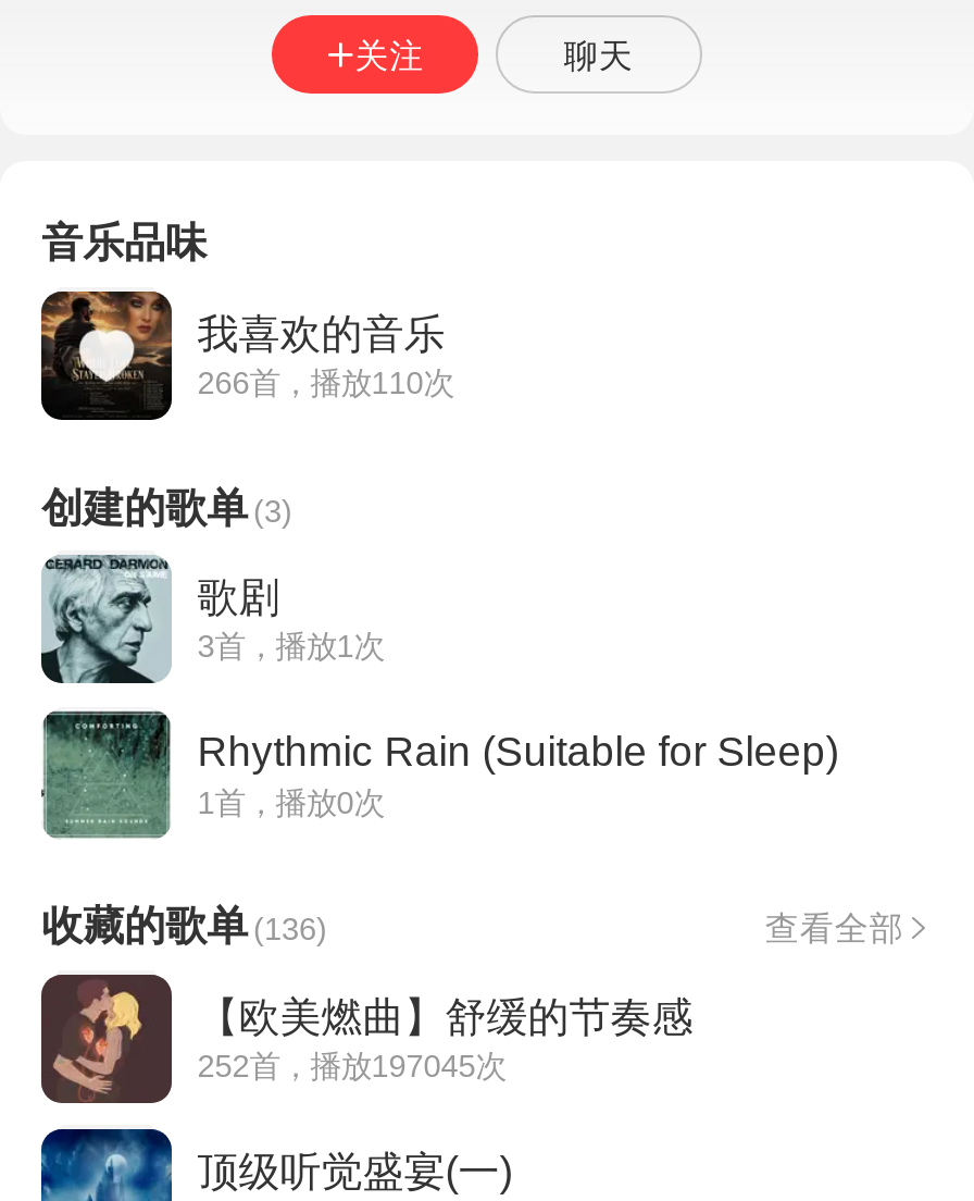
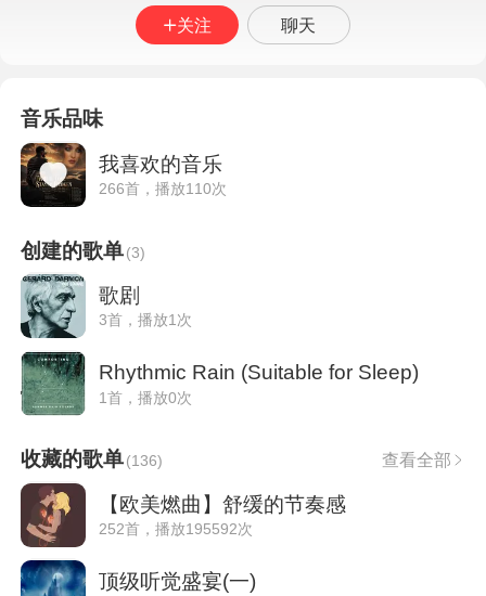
[197,1049,506,1084] 252首，播放197045次 -> [99,520,253,538] 252首，播放195592次

